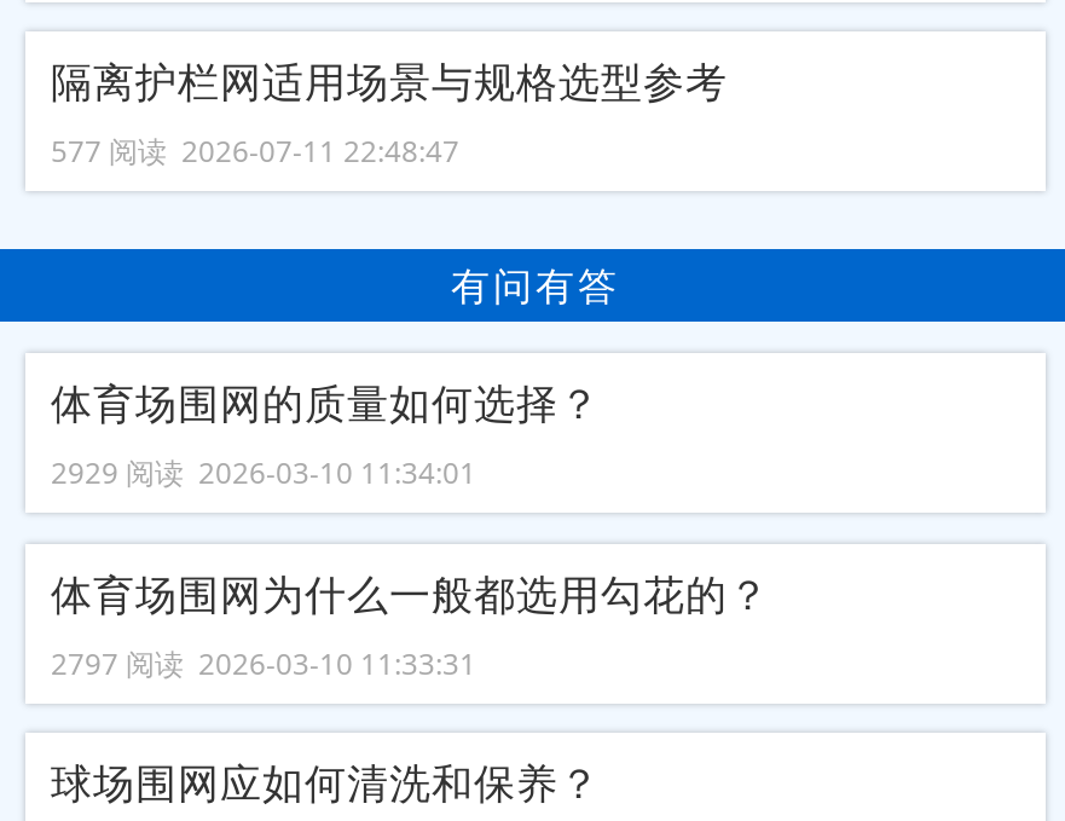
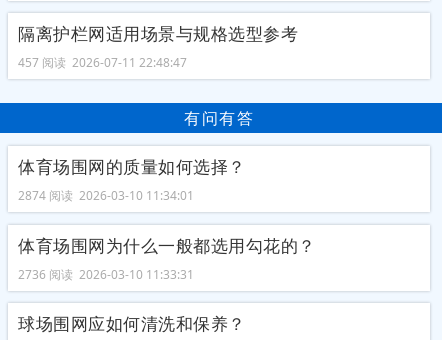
[51,131,459,172] 577 阅读 2026-07-11 22:48:47 -> [18,54,187,71] 457 阅读 2026-07-11 22:48:47
[51,452,476,493] 2929 阅读 2026-03-10 11:34:01 -> [18,187,194,204] 2874 阅读 2026-03-10 11:34:01
[51,643,476,684] 2797 阅读 2026-03-10 11:33:31 -> [18,266,194,283] 2736 阅读 2026-03-10 11:33:31

